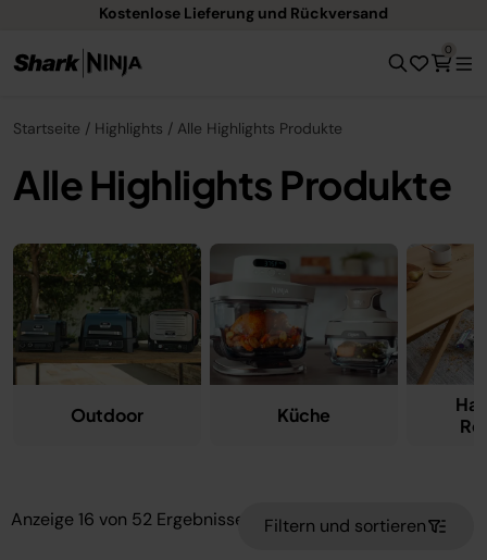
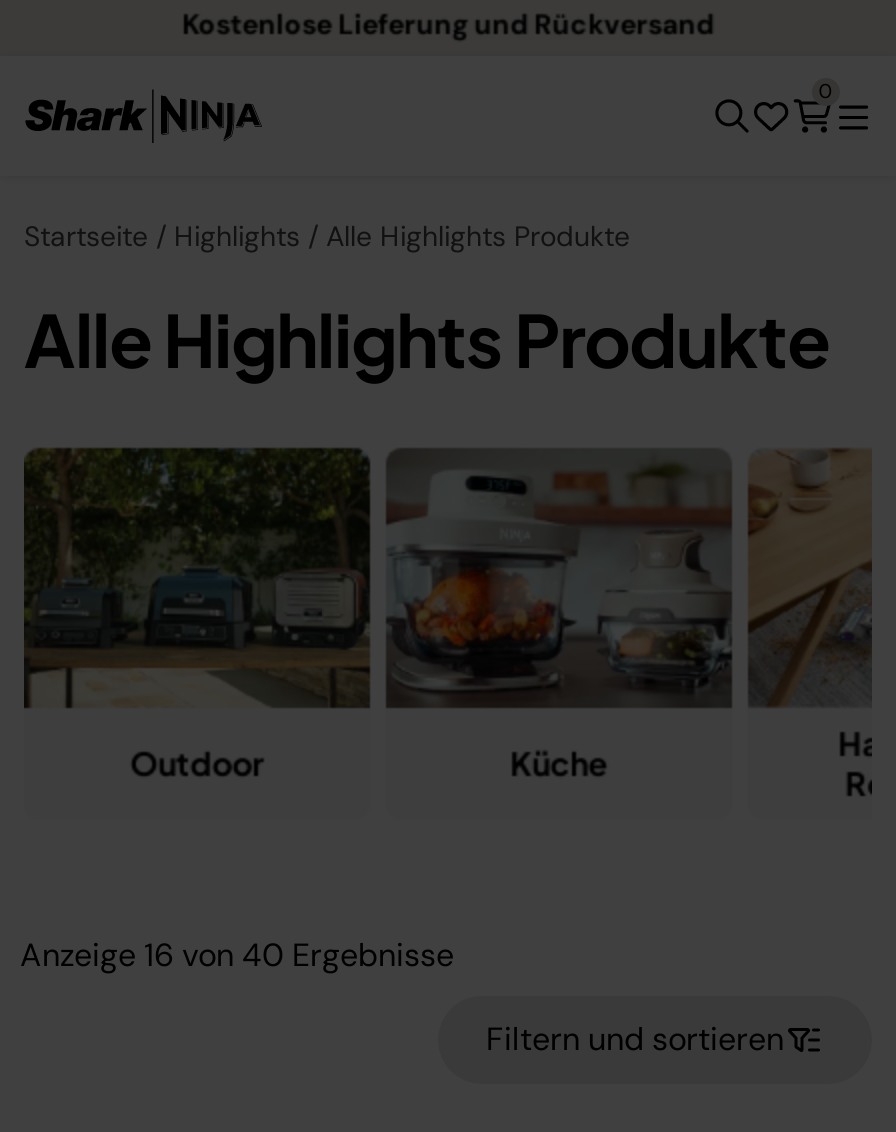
[11,508,245,531] Anzeige 16 von 52 Ergebnisse -> [20,935,454,977] Anzeige 16 von 40 Ergebnisse

